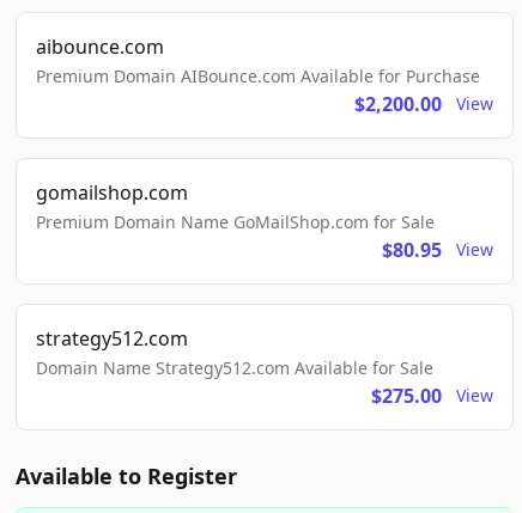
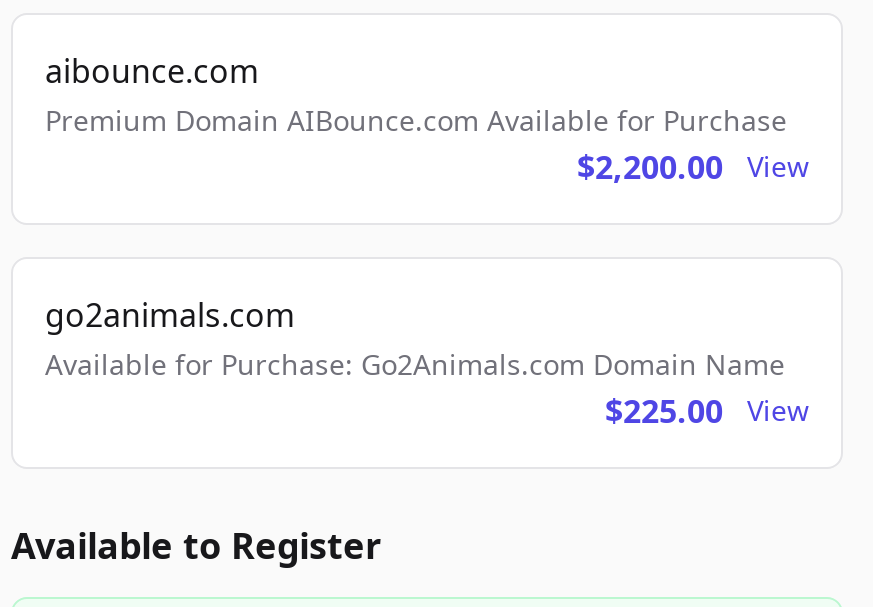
[36,180,493,409] gomailshop.com | Premium Domain Name GoMailShop.com for Sale | $80.95 | View | strategy512.com | Domain Name Strategy512.com Available for Sale | $275.00 -> [45,293,785,433] go2animals.com | Available for Purchase: Go2Animals.com Domain Name | $225.00

